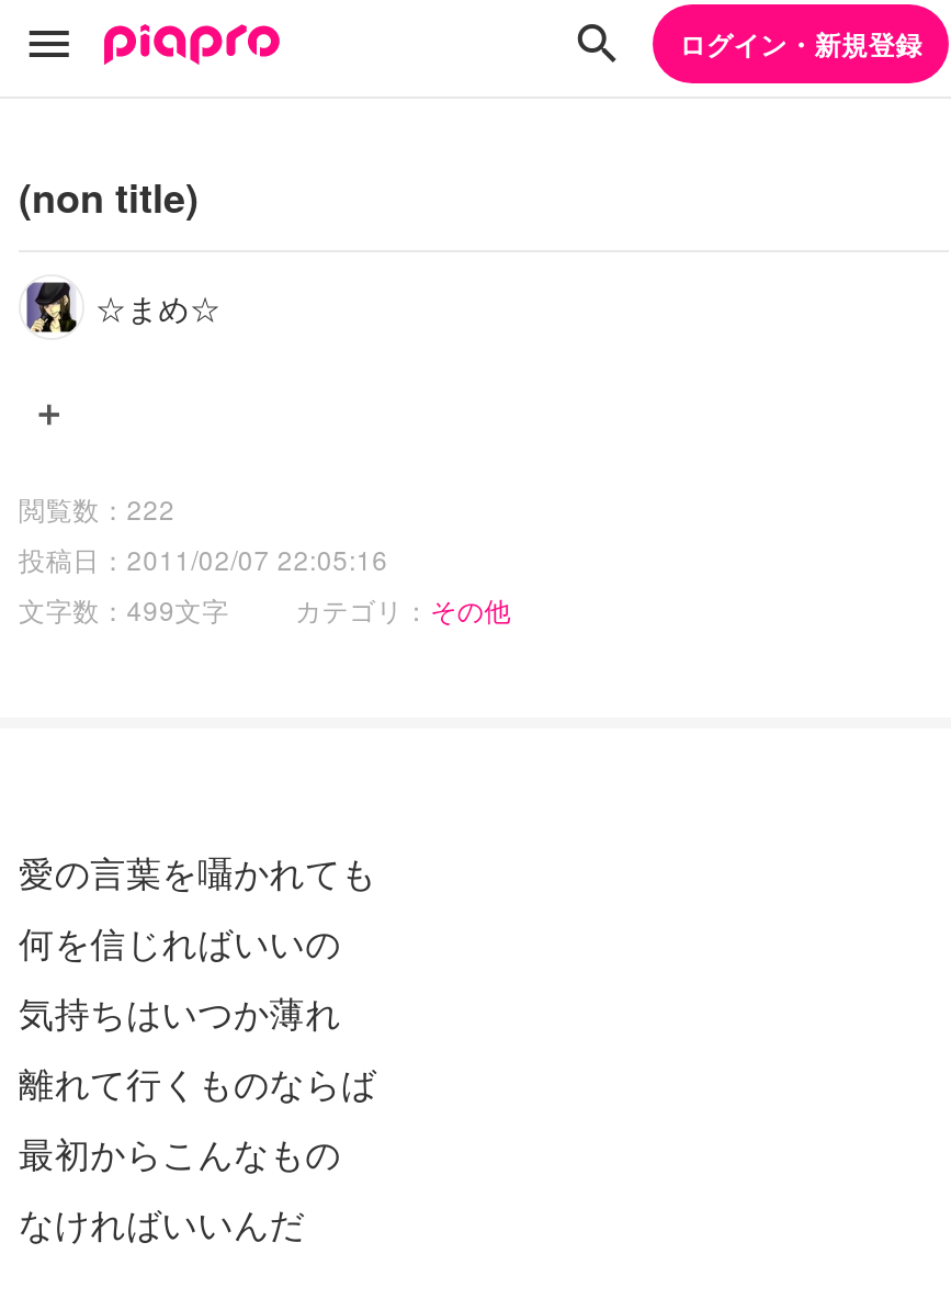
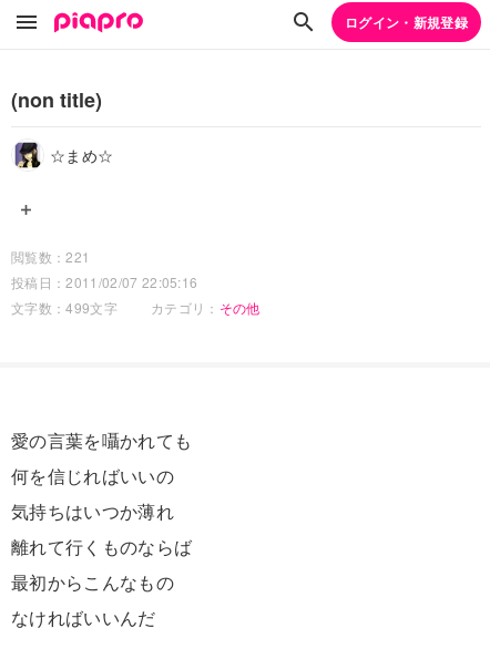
[19,489,175,527] 閲覧数：222 -> [11,247,90,266] 閲覧数：221

